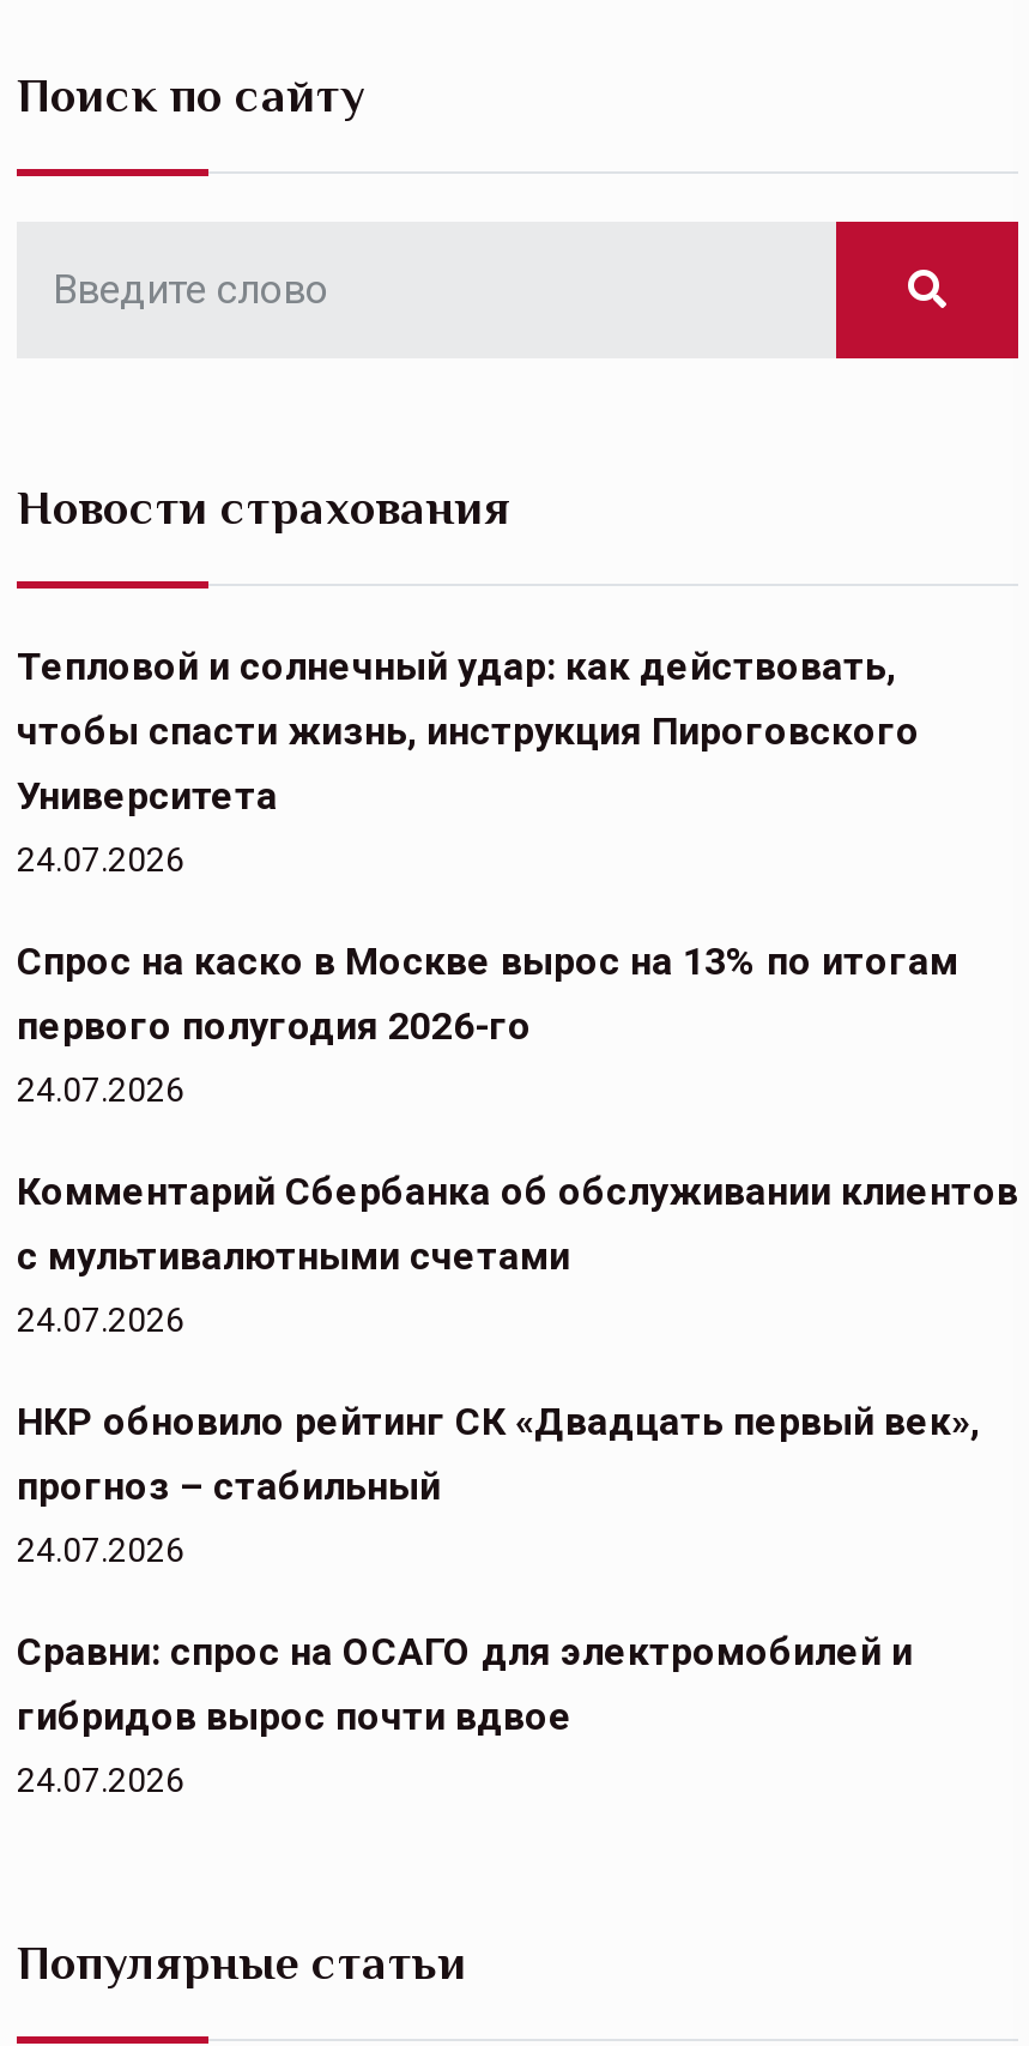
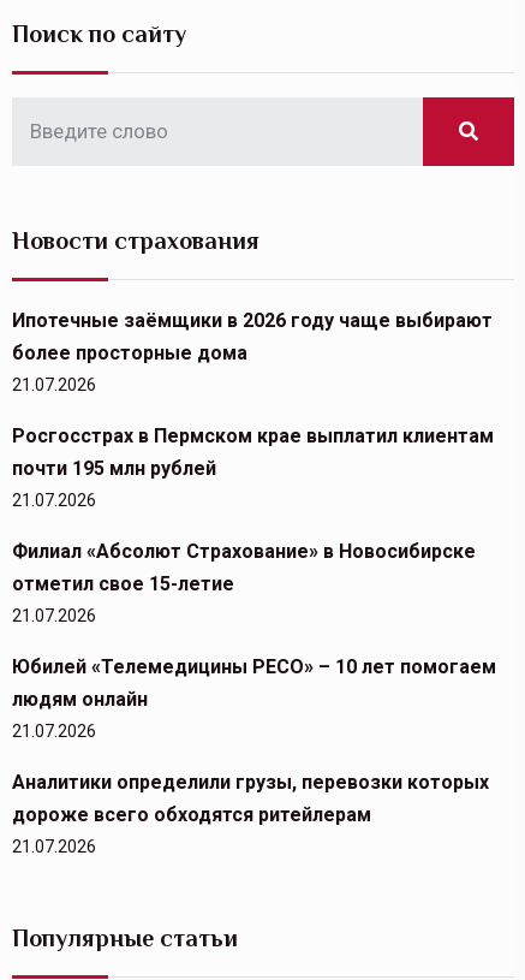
[17,644,920,819] Тепловой и солнечный удар: как действовать, | чтобы спасти жизнь, инструкция Пироговского | Университета -> [12,309,493,365] Ипотечные заёмщики в 2026 году чаще выбирают | более просторные дома
[17,841,184,879] 24.07.2026 -> [12,376,96,395] 21.07.2026
[17,939,958,1049] Спрос на каско в Москве вырос на 13% по итогам | первого полугодия 2026-го -> [12,425,494,480] Росгосстрах в Пермском крае выплатил клиентам | почти 195 млн рублей
[17,1071,184,1109] 24.07.2026 -> [12,491,96,510] 21.07.2026
[17,1169,1018,1280] Комментарий Сбербанка об обслуживании клиентов | с мультивалютными счетами -> [12,540,476,596] Филиал «Абсолют Страхование» в Новосибирске | отметил свое 15-летие
[17,1301,184,1340] 24.07.2026 -> [12,606,96,626] 21.07.2026
[17,1399,980,1510] НКР обновило рейтинг СК «Двадцать первый век», | прогноз – стабильный -> [12,656,496,711] Юбилей «Телемедицины РЕСО» – 10 лет помогаем | людям онлайн
[17,1531,184,1570] 24.07.2026 -> [12,722,96,741] 21.07.2026
[17,1630,913,1740] Сравни: спрос на ОСАГО для электромобилей и | гибридов вырос почти вдвое -> [12,771,489,826] Аналитики определили грузы, перевозки которых | дороже всего обходятся ритейлерам
[17,1761,184,1800] 24.07.2026 -> [12,837,96,857] 21.07.2026

